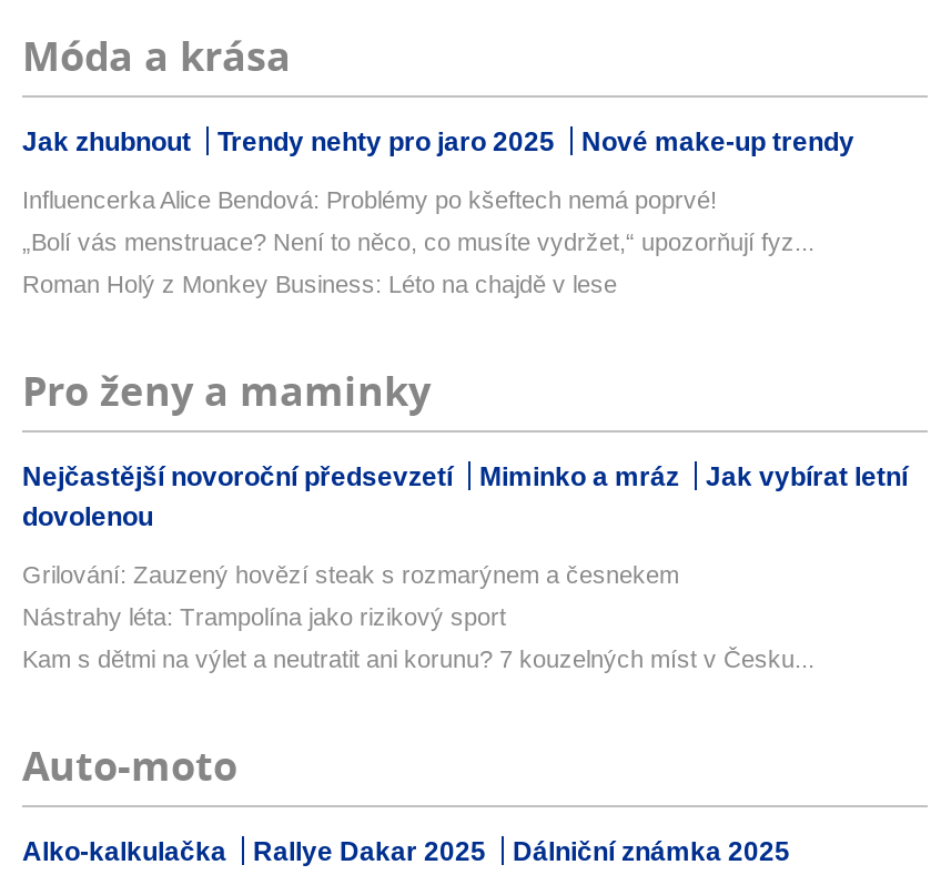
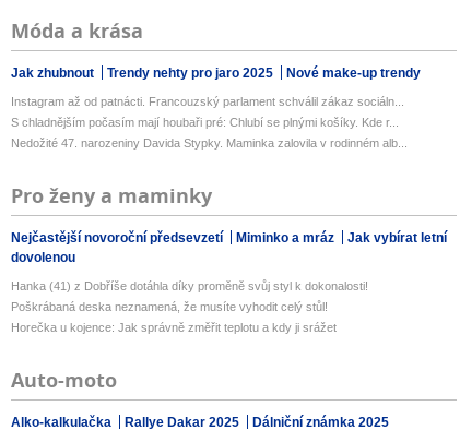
[22,187,717,214] Influencerka Alice Bendová: Problémy po kšeftech nemá poprvé! -> [11,95,404,108] Instagram až od patnácti. Francouzský parlament schválil zákaz sociáln...
[22,229,814,256] „Bolí vás menstruace? Není to něco, co musíte vydržet,“ upozorňují fyz... -> [11,116,399,129] S chladnějším počasím mají houbaři pré: Chlubí se plnými košíky. Kde r...
[22,271,617,298] Roman Holý z Monkey Business: Léto na chajdě v lese -> [11,137,408,150] Nedožité 47. narozeniny Davida Stypky. Maminka zalovila v rodinném alb...
[22,562,679,589] Grilování: Zauzený hovězí steak s rozmarýnem a česnekem -> [11,280,368,293] Hanka (41) z Dobříše dotáhla díky proměně svůj styl k dokonalosti!
[22,604,506,631] Nástrahy léta: Trampolína jako rizikový sport -> [11,301,328,314] Poškrábaná deska neznamená, že musíte vyhodit celý stůl!
[22,646,814,673] Kam s dětmi na výlet a neutratit ani korunu? 7 kouzelných míst v Česku... -> [11,321,337,334] Horečka u kojence: Jak správně změřit teplotu a kdy ji srážet

